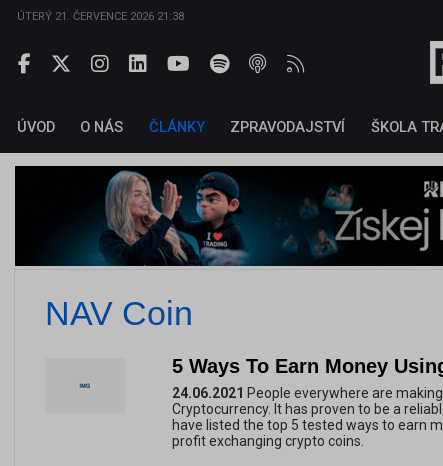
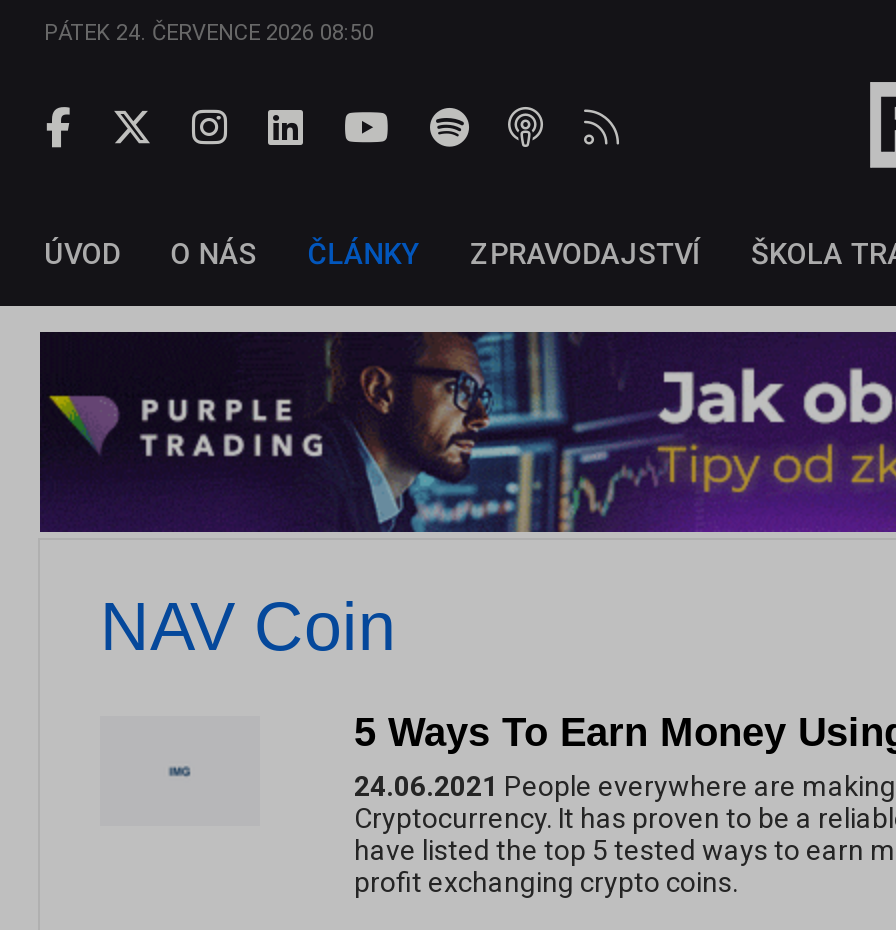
[17,10,184,23] ÚTERÝ 21. ČERVENCE 2026 21:38 -> [44,20,374,46] PÁTEK 24. ČERVENCE 2026 08:50
[15,165,440,267] [image] -> [40,330,890,534] [image]

